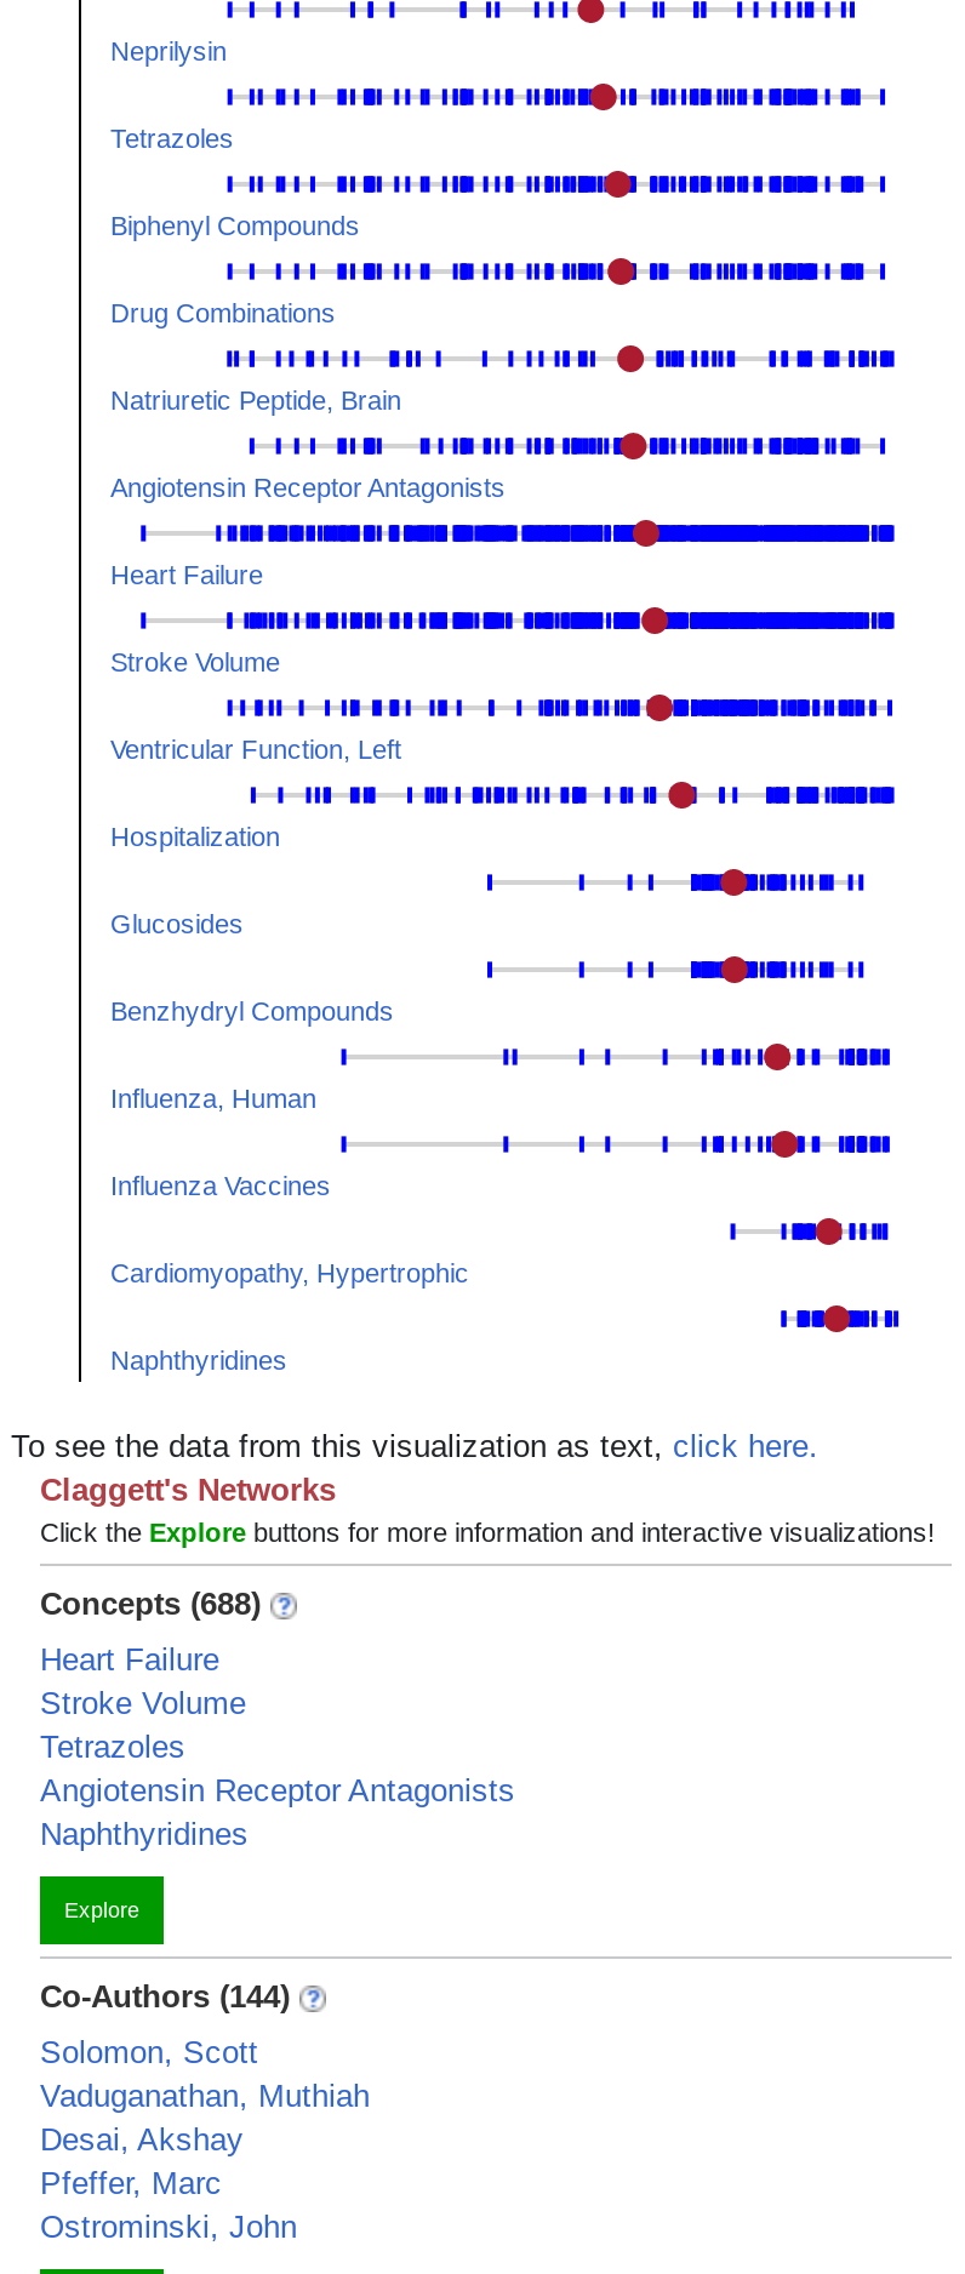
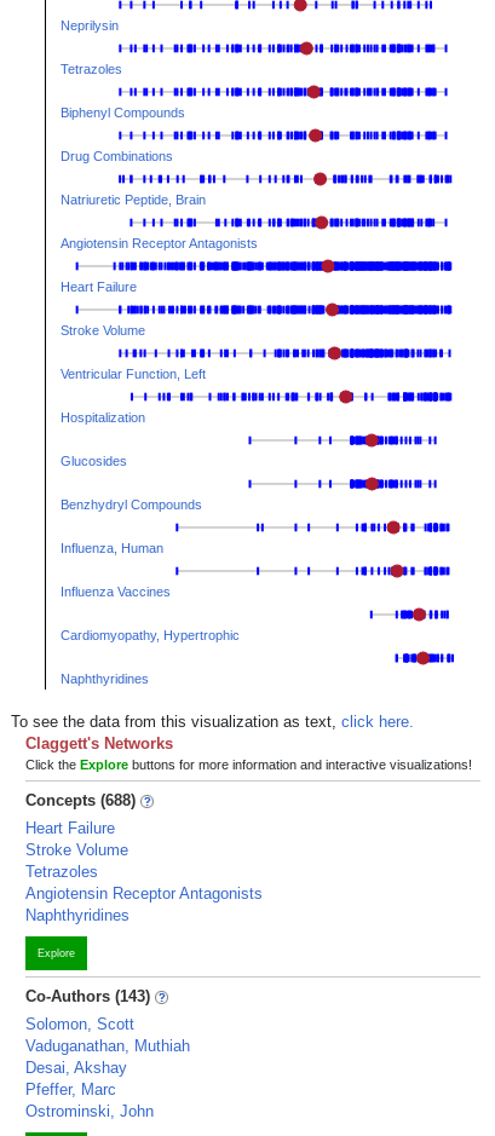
[40,1978,290,2015] Co-Authors (144) -> [25,987,150,1005] Co-Authors (143)

